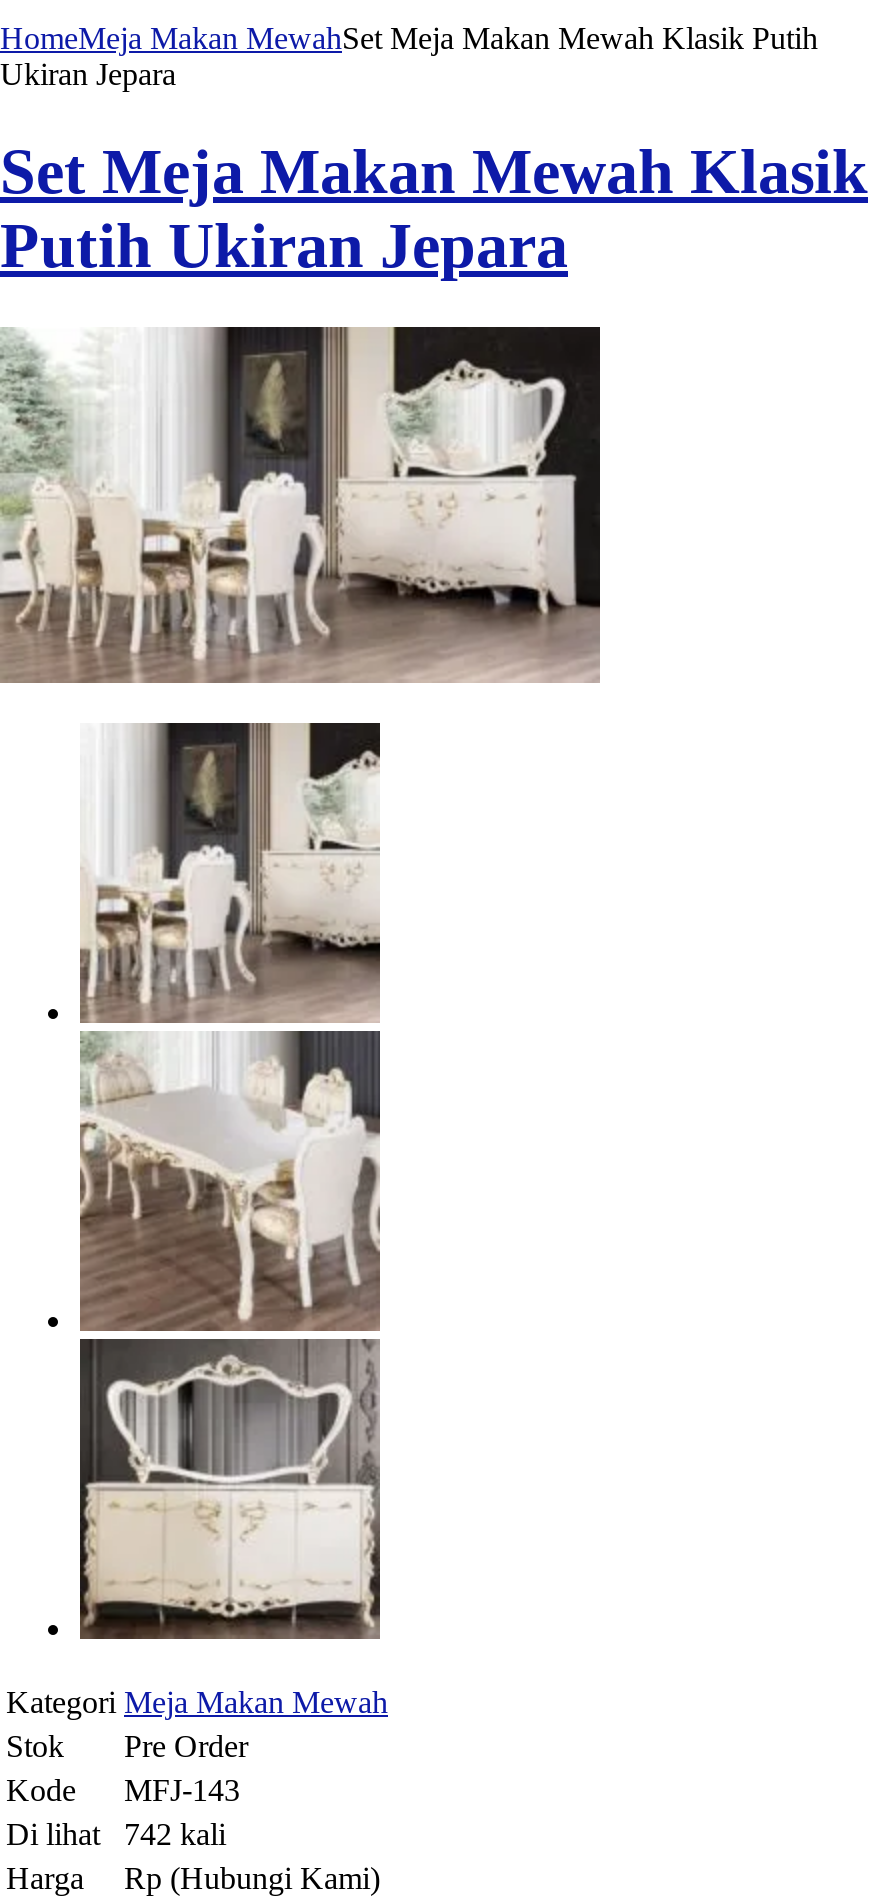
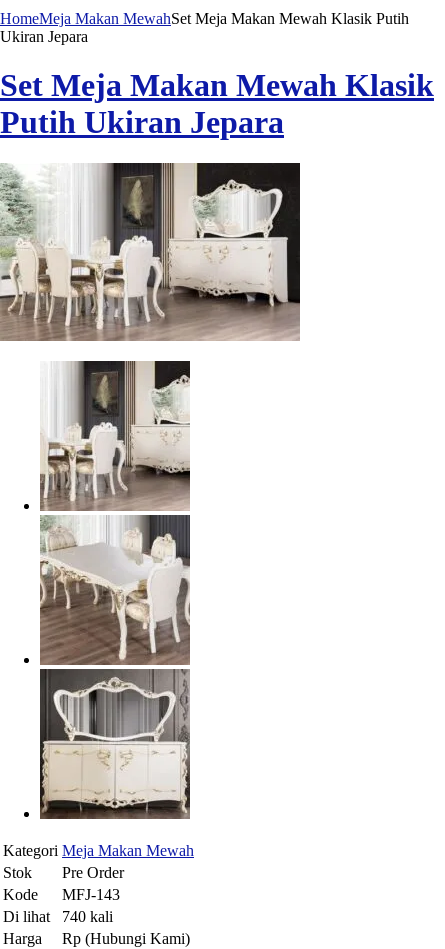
[6,1817,226,1851] Di lihat 742 kali -> [3,908,113,925] Di lihat 740 kali

